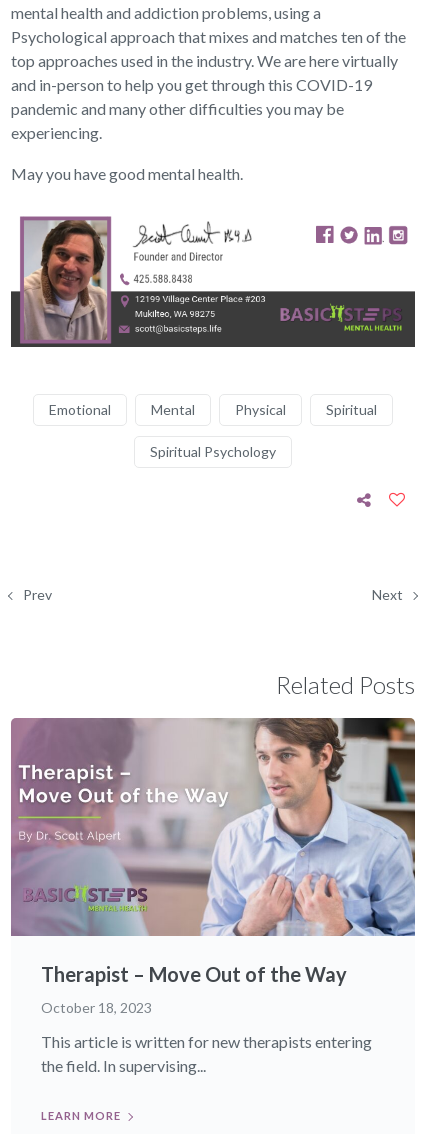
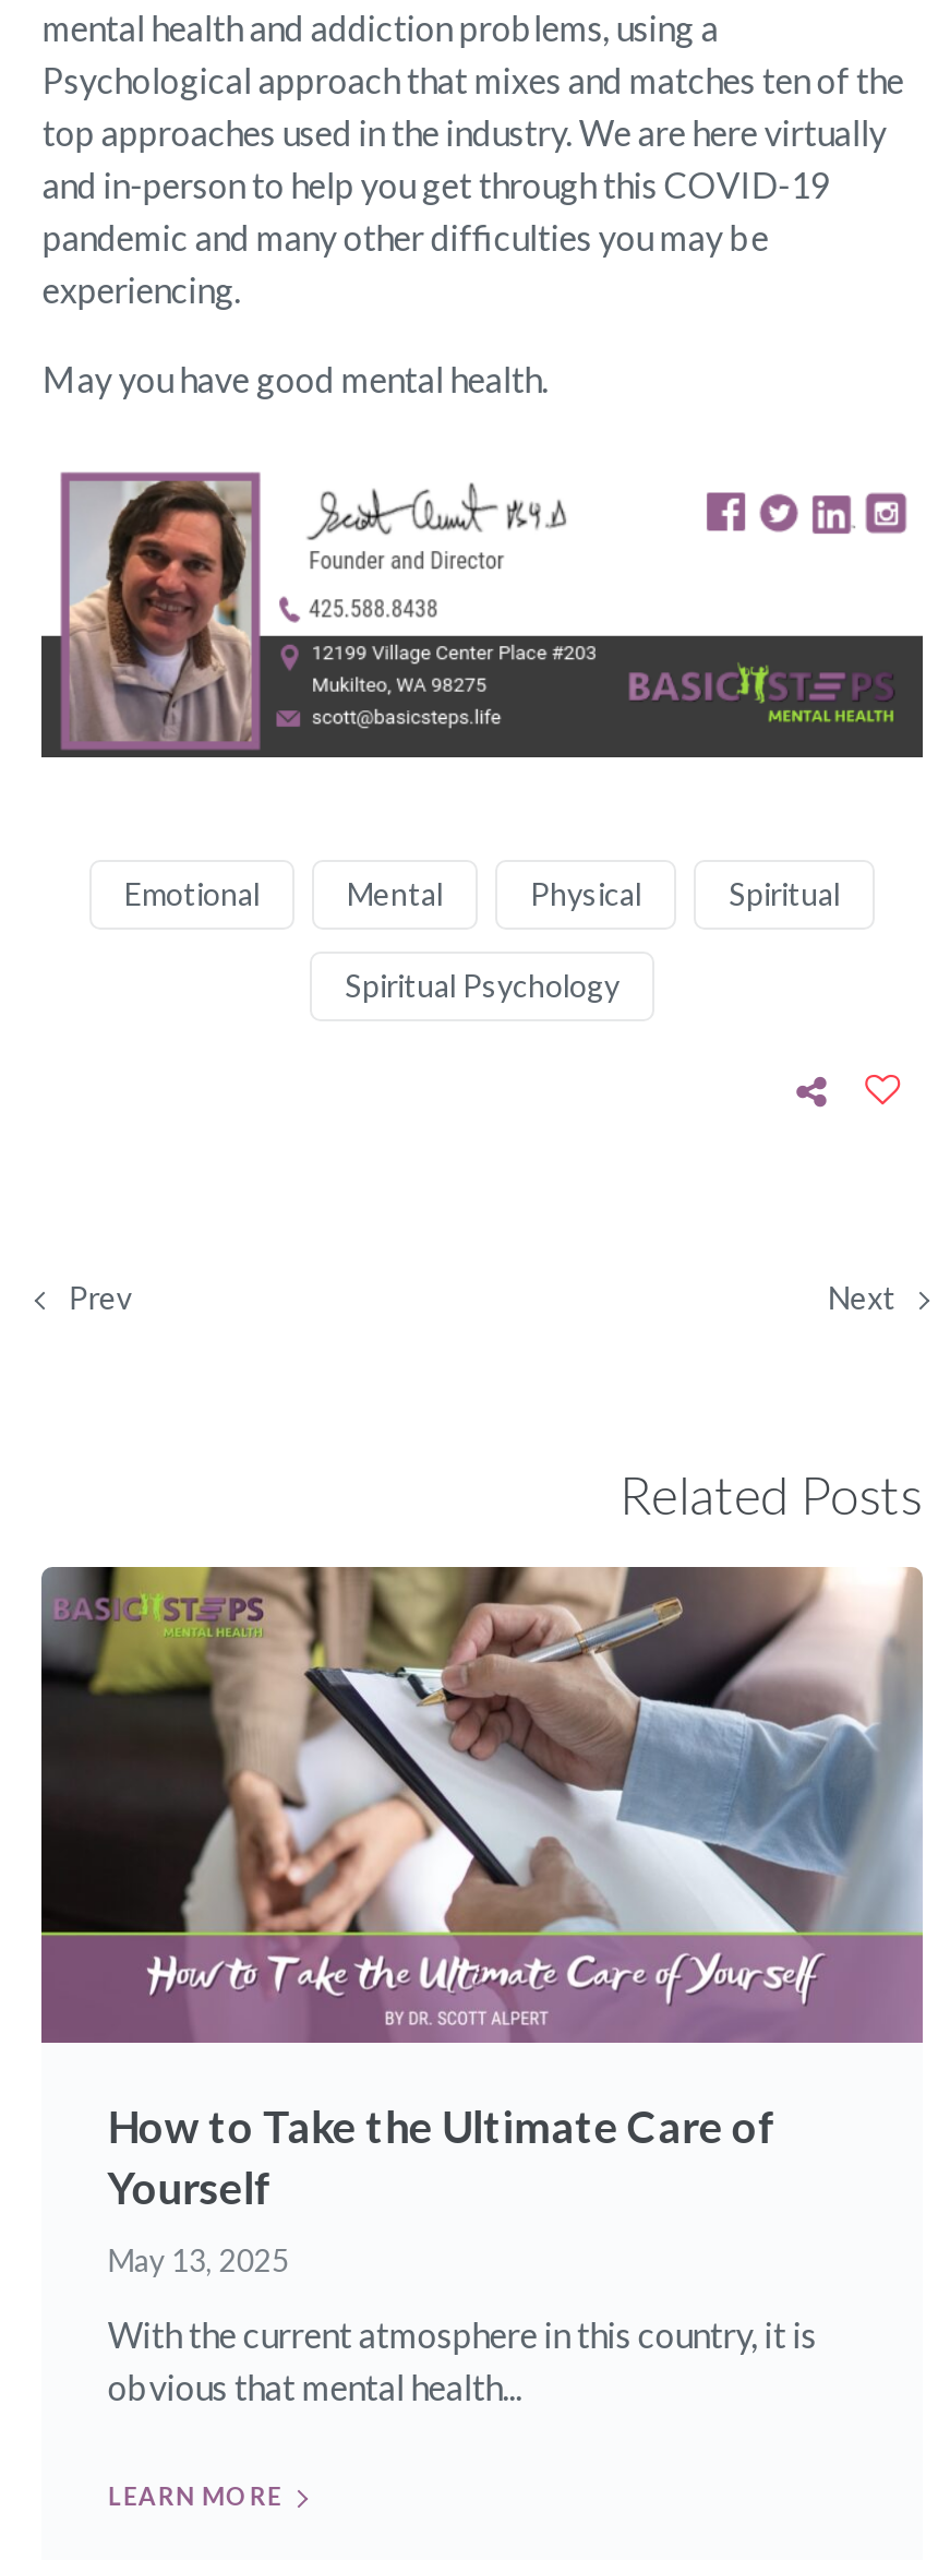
[10,717,416,986] [image] | Therapist – Move Out of the Way -> [39,1565,923,2213] [image] | How to Take the Ultimate Care of | Yourself
[41,999,152,1016] October 18, 2023 -> [108,2241,289,2278] May 13, 2025
[41,1032,372,1075] This article is written for new therapists entering | the field. In supervising... -> [108,2313,817,2407] With the current atmosphere in this country, it is | obvious that mental health...

